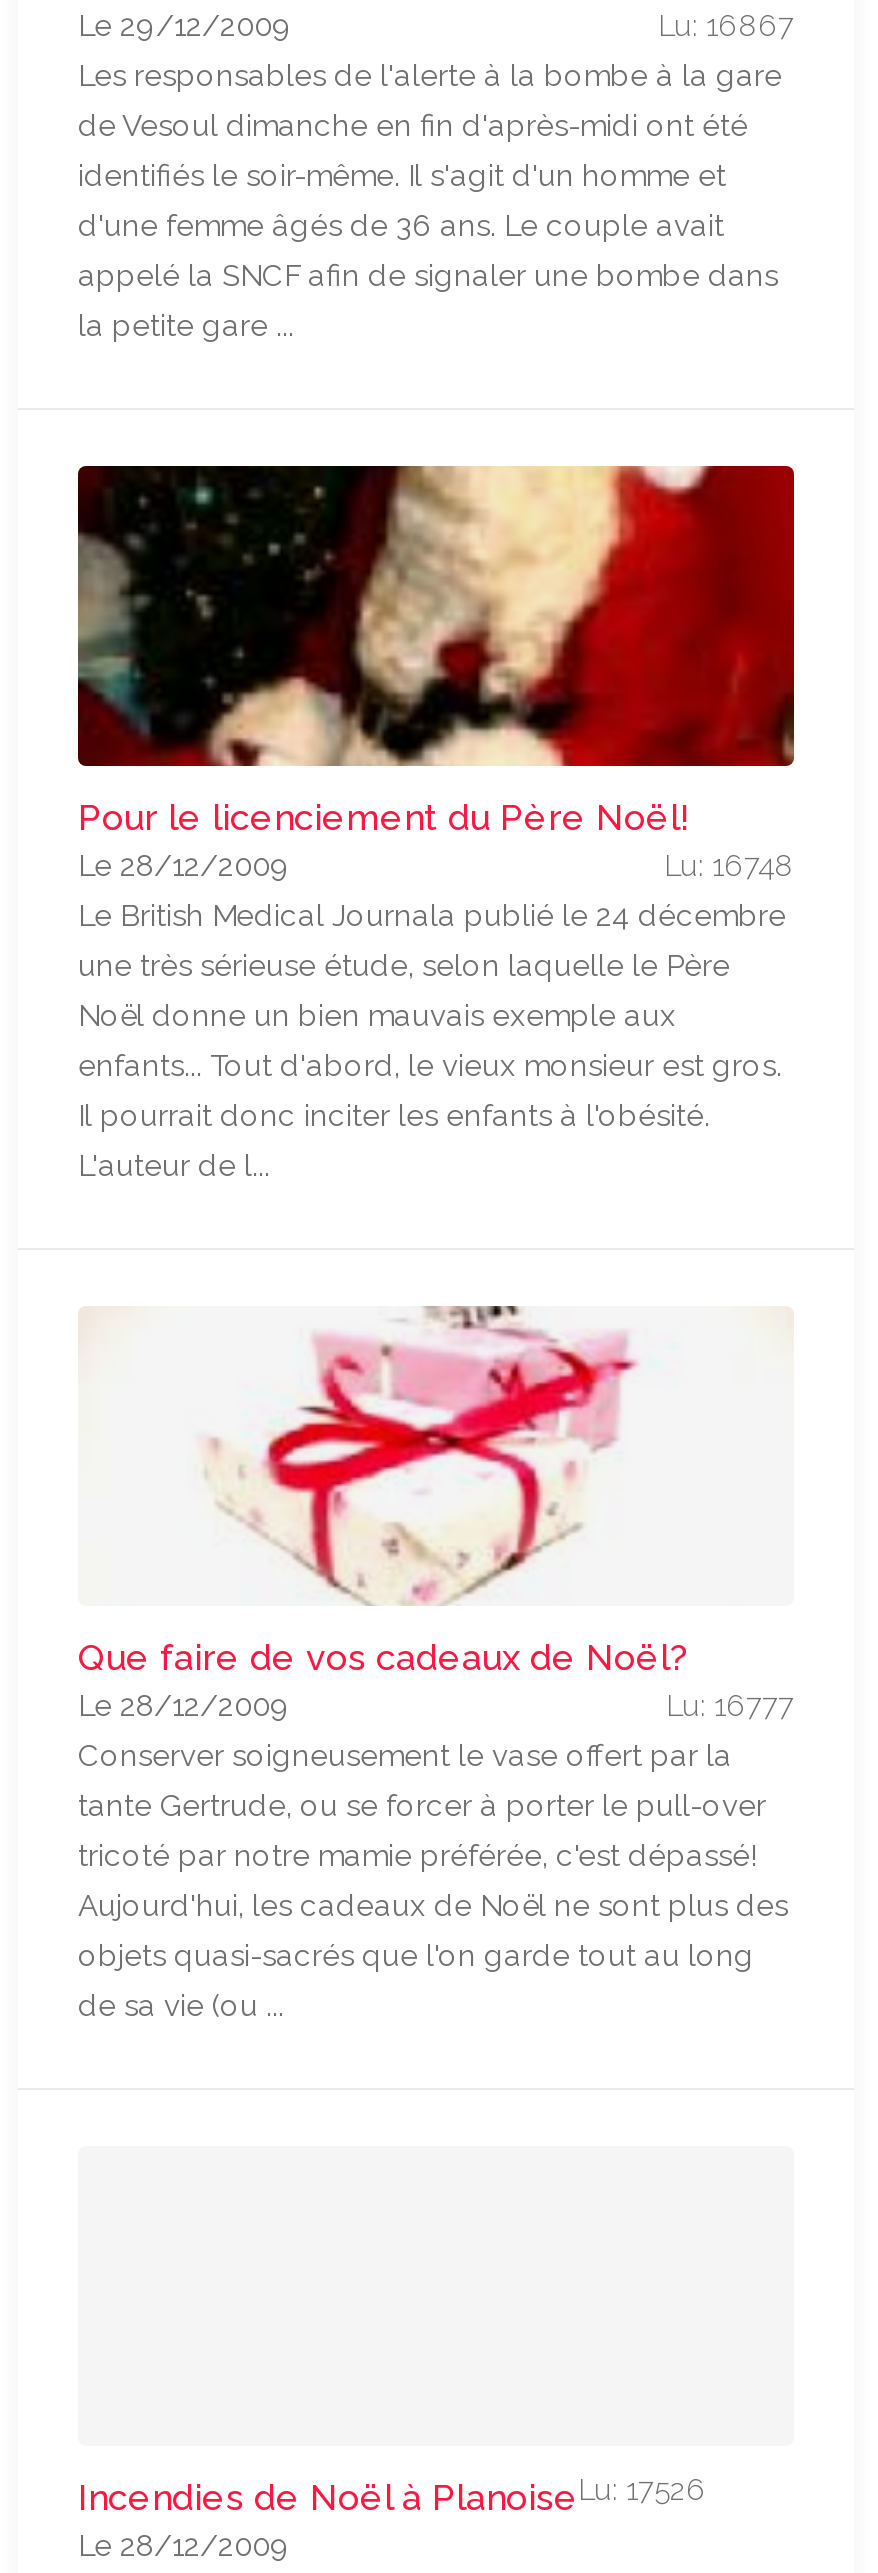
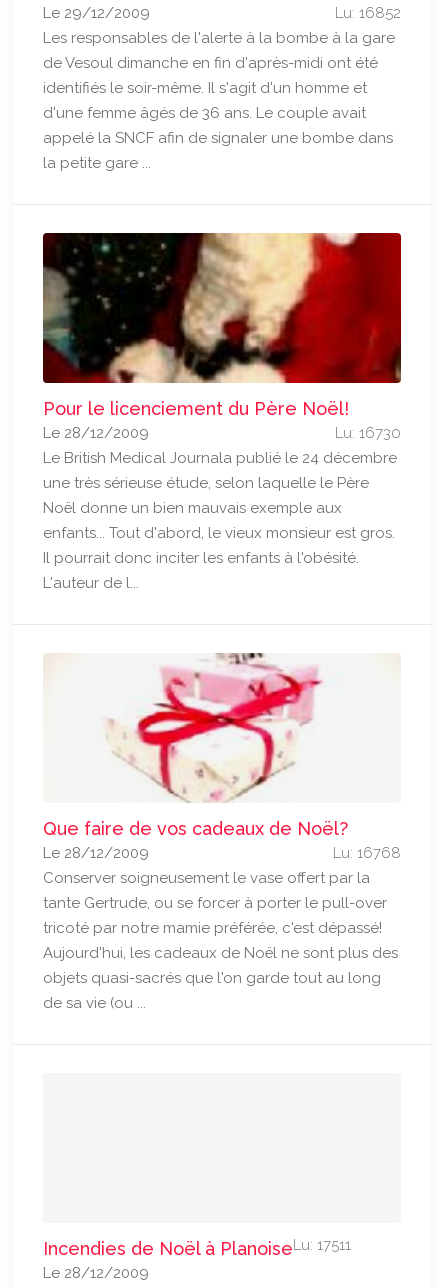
[658,8,794,44] Lu: 16867 -> [335,4,401,22] Lu: 16852
[664,848,794,884] Lu: 16748 -> [335,424,401,442] Lu: 16730
[666,1688,794,1724] Lu: 16777 -> [333,844,401,862] Lu: 16768
[78,2472,706,2518] Incendies de Noël à PlanoiseLu: 17526 -> [43,1236,351,1259] Incendies de Noël à PlanoiseLu: 17511

